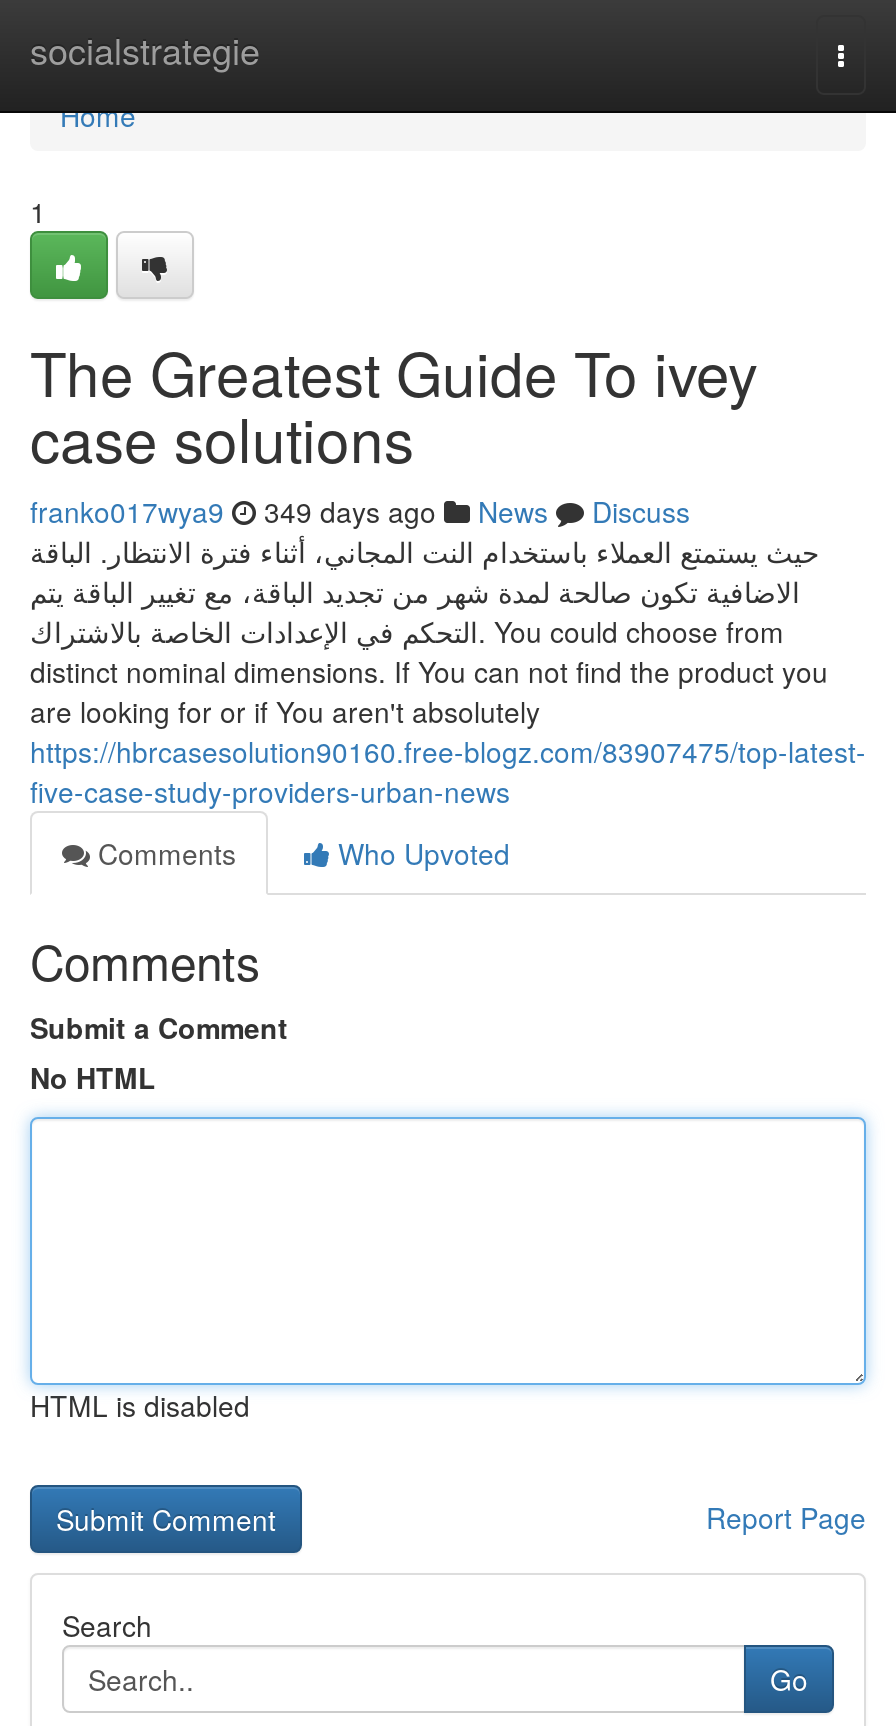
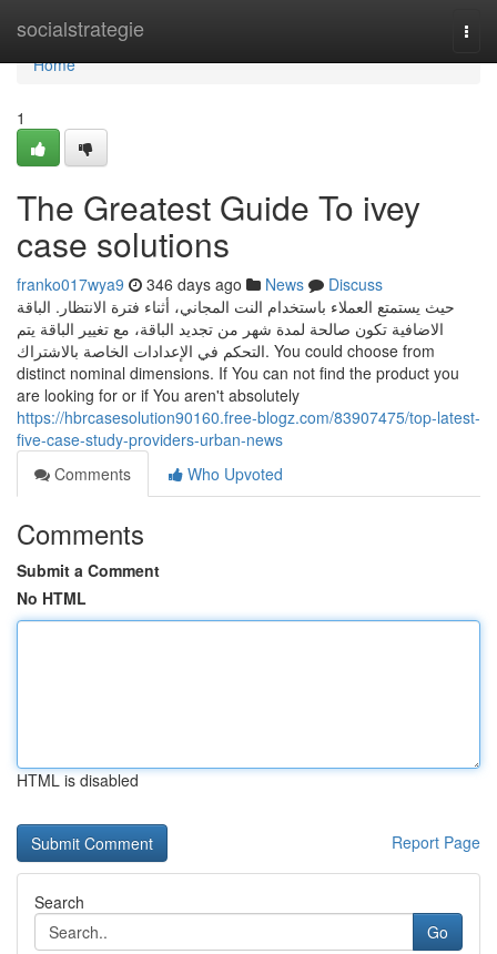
[30,491,690,531] franko017wya9 349 days ago News Discuss -> [17,273,383,295] franko017wya9 346 days ago News Discuss

